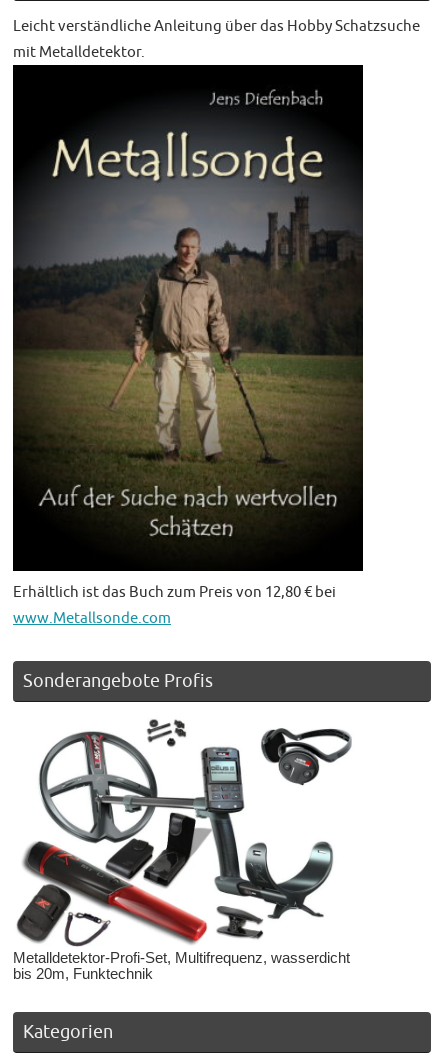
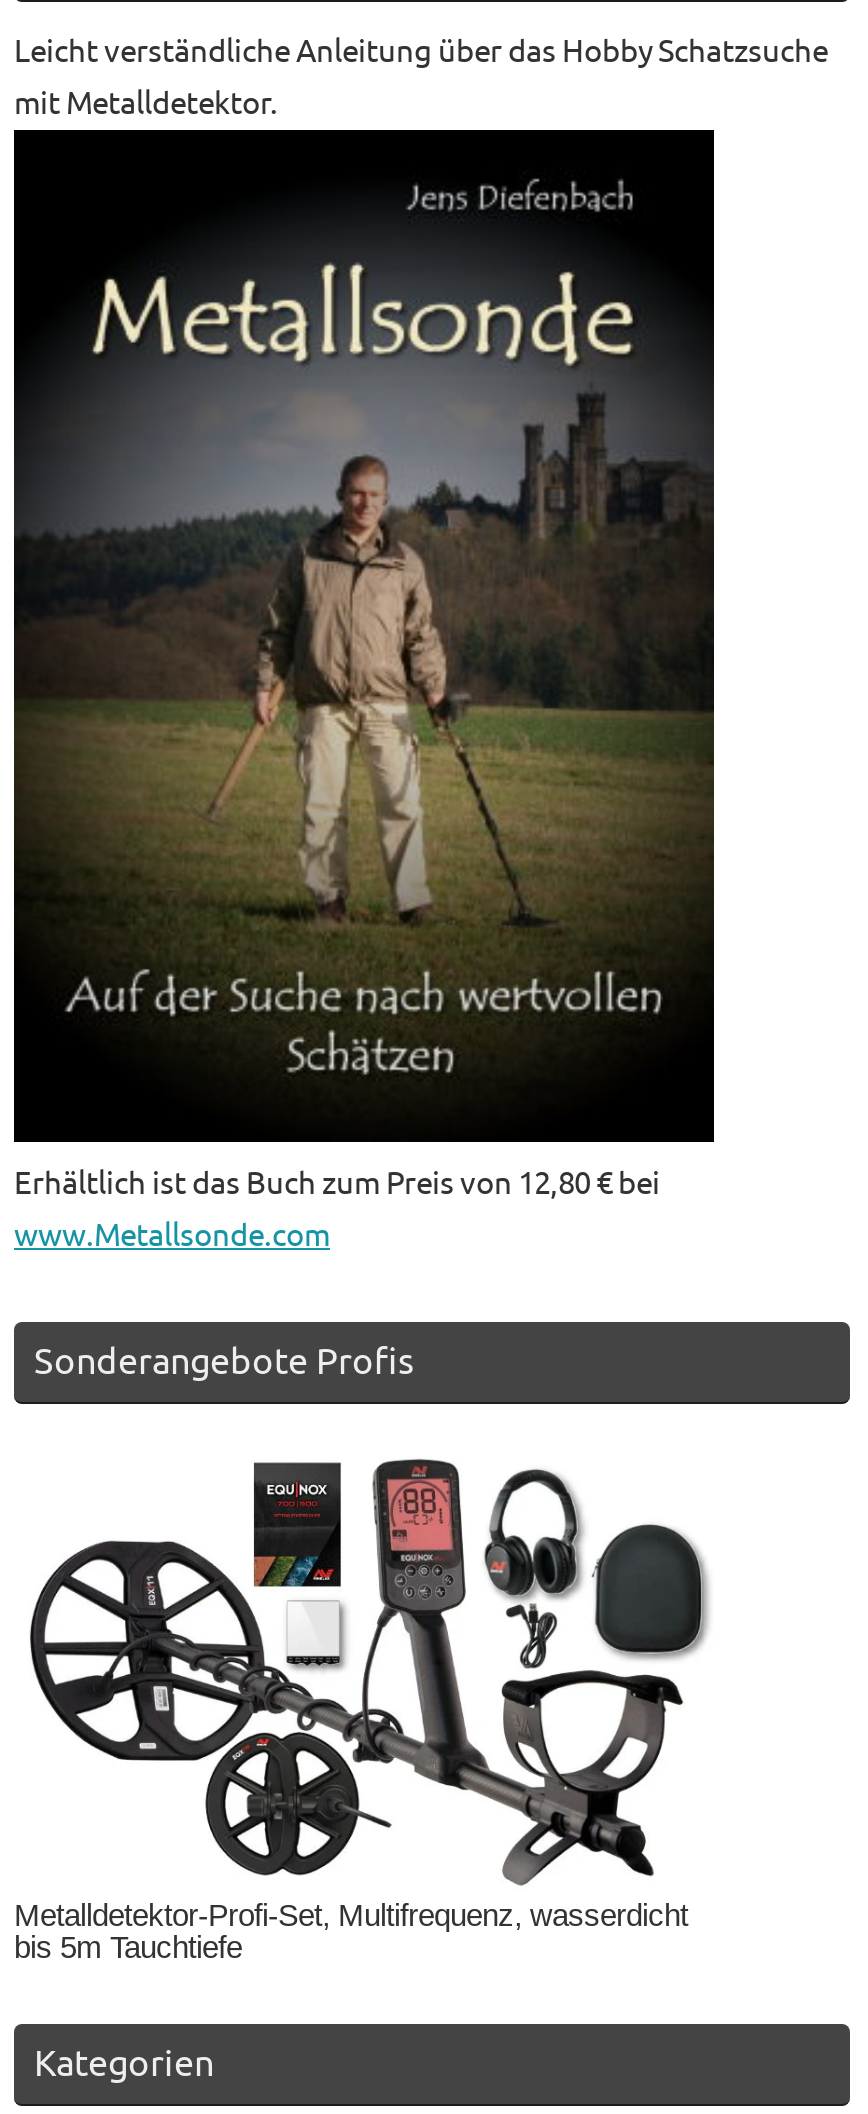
[13,719,360,982] [image] | bis 20m, Funktechnik -> [14,1440,710,1964] [image] | bis 5m Tauchtiefe

